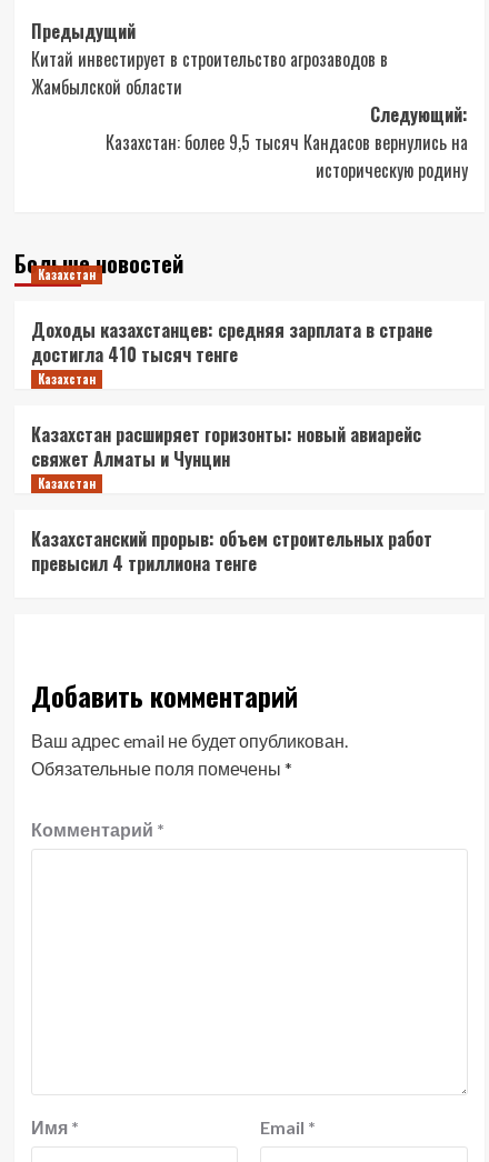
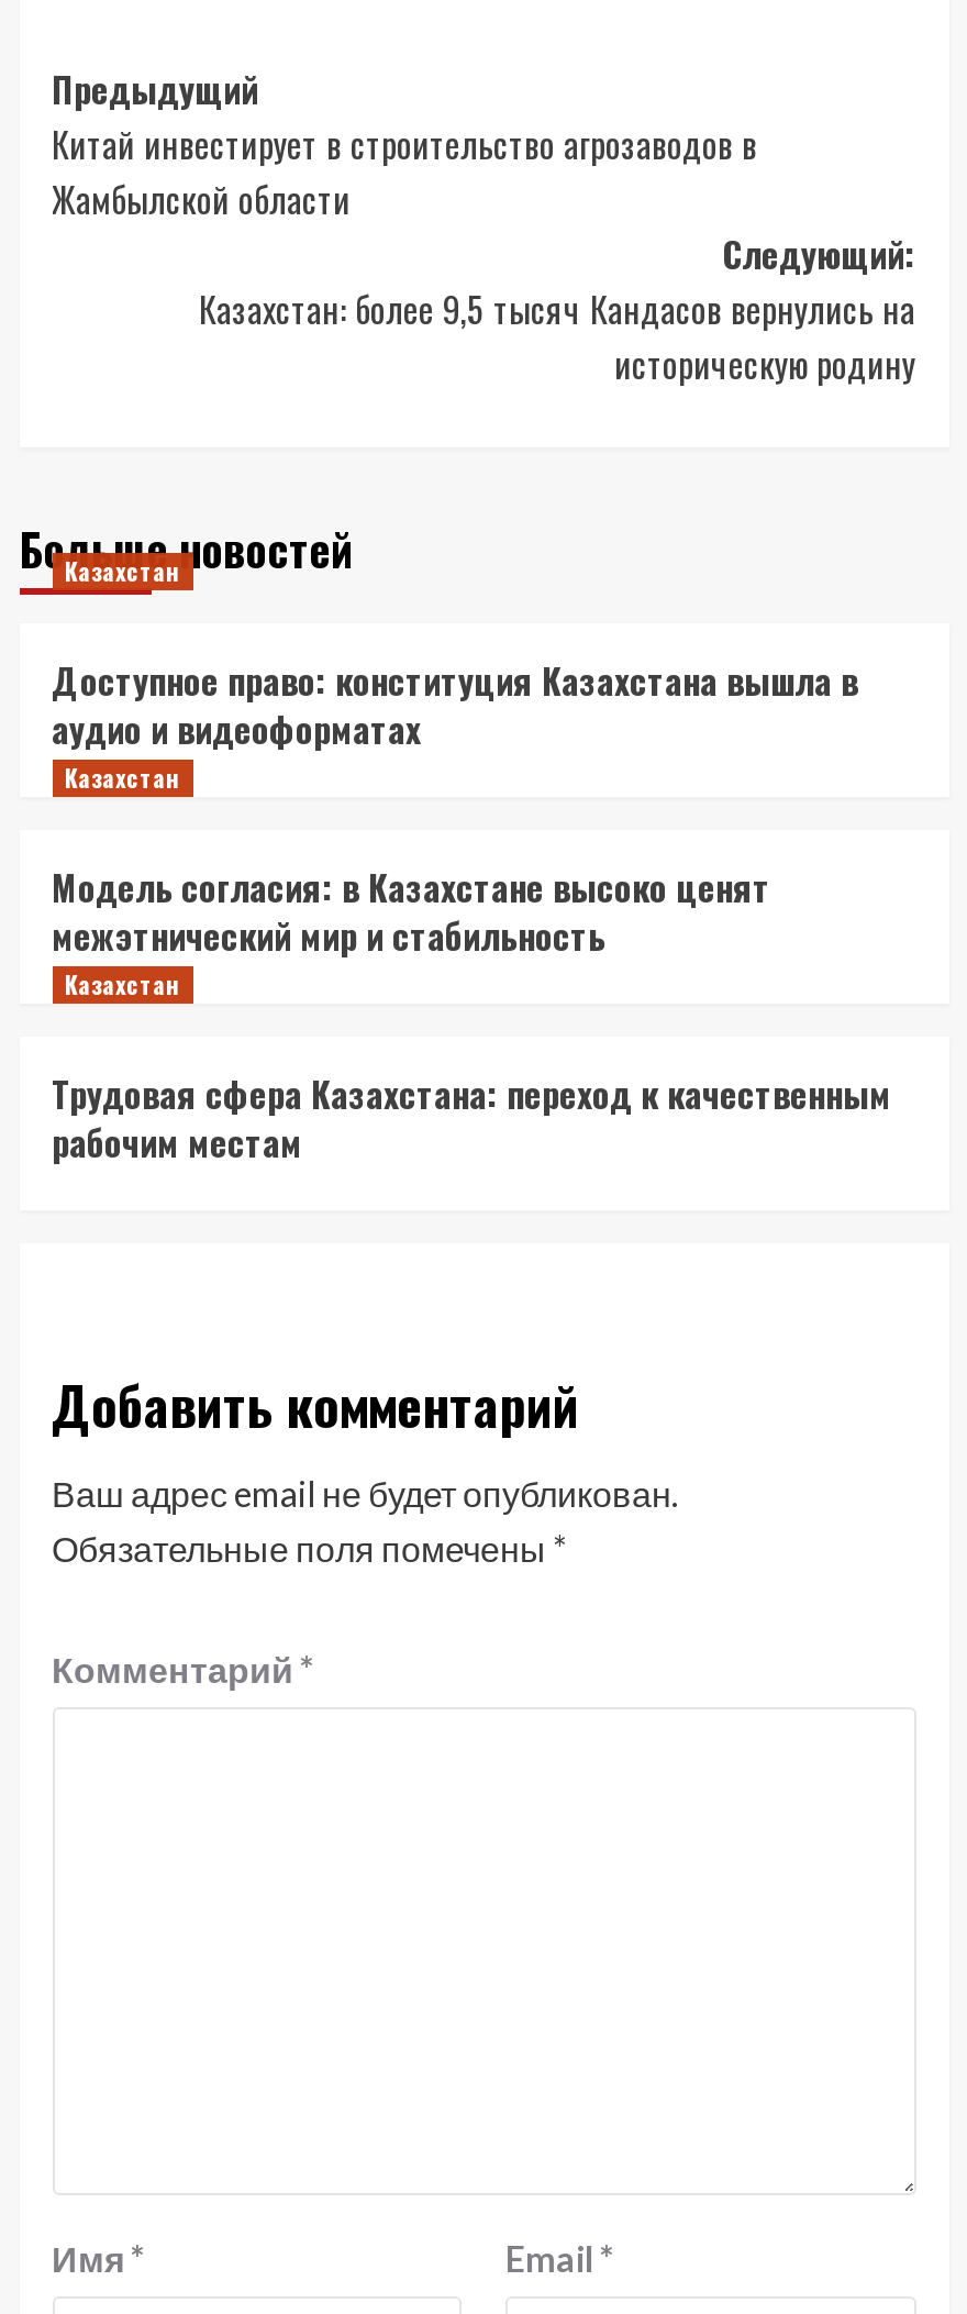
[31,317,432,368] Доходы казахстанцев: средняя зарплата в стране | достигла 410 тысяч тенге -> [52,654,858,755] Доступное право: конституция Казахстана вышла в | аудио и видеоформатах
[31,421,421,472] Казахстан расширяет горизонты: новый авиарейс | свяжет Алматы и Чунцин -> [52,861,770,962] Модель согласия: в Казахстане высоко ценят | межэтнический мир и стабильность
[31,525,432,577] Казахстанский прорыв: объем строительных работ | превысил 4 триллиона тенге -> [52,1067,891,1169] Трудовая сфера Казахстана: переход к качественным | рабочим местам

